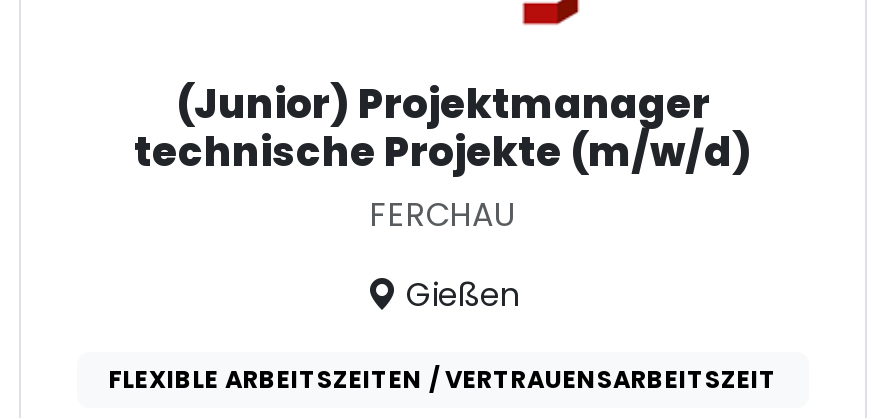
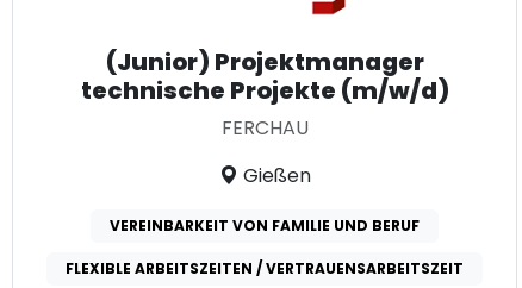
none -> [110,215,420,235] VEREINBARKEIT VON FAMILIE UND BERUF

